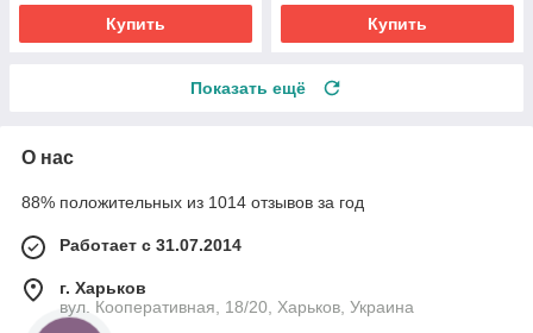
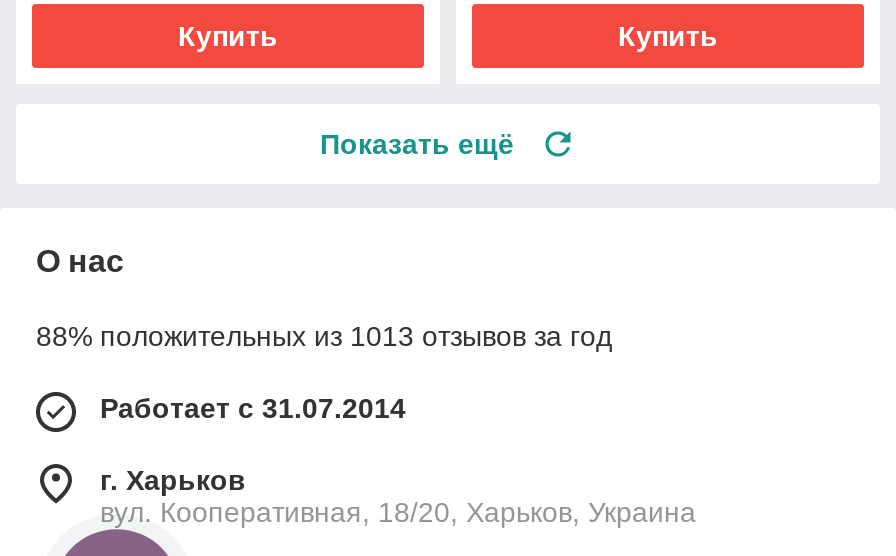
[21,192,364,211] 88% положительных из 1014 отзывов за год -> [36,320,612,352] 88% положительных из 1013 отзывов за год

